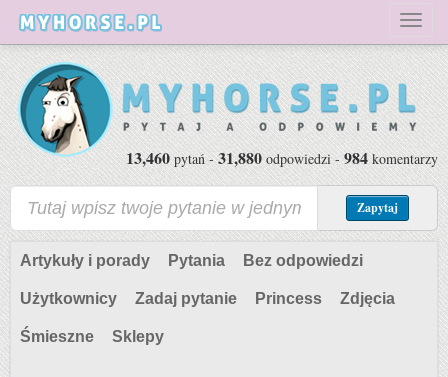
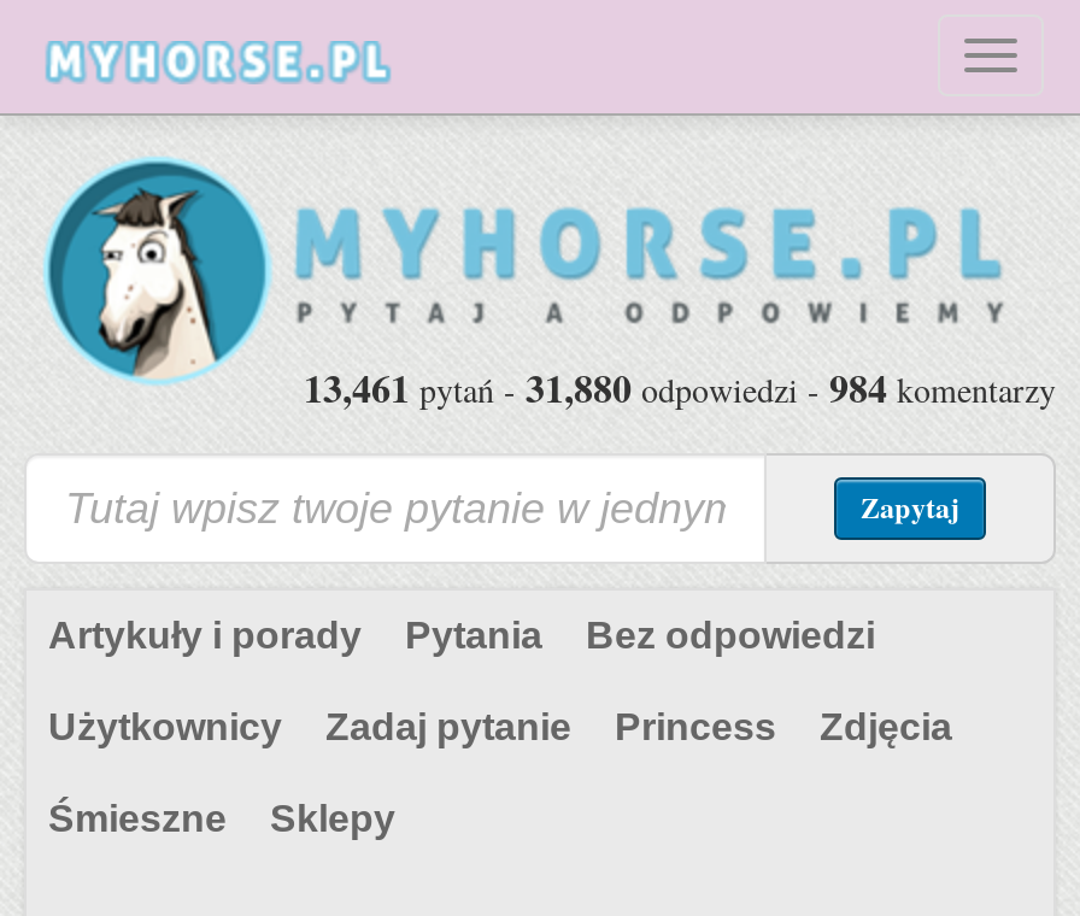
[126,146,438,169] 13,460 pytań - 31,880 odpowiedzi - 984 komentarzy -> [304,359,1056,415] 13,461 pytań - 31,880 odpowiedzi - 984 komentarzy

